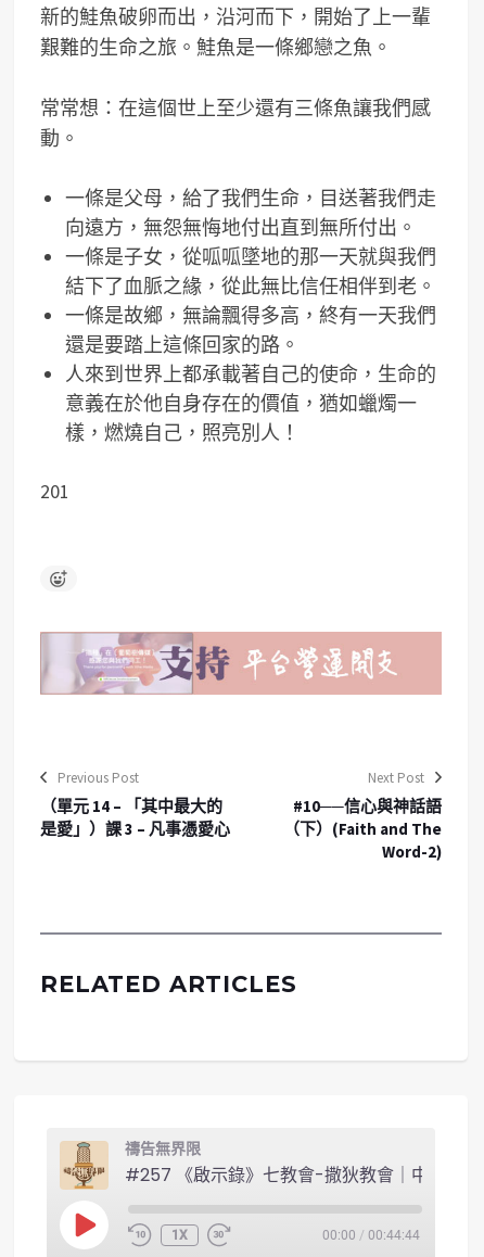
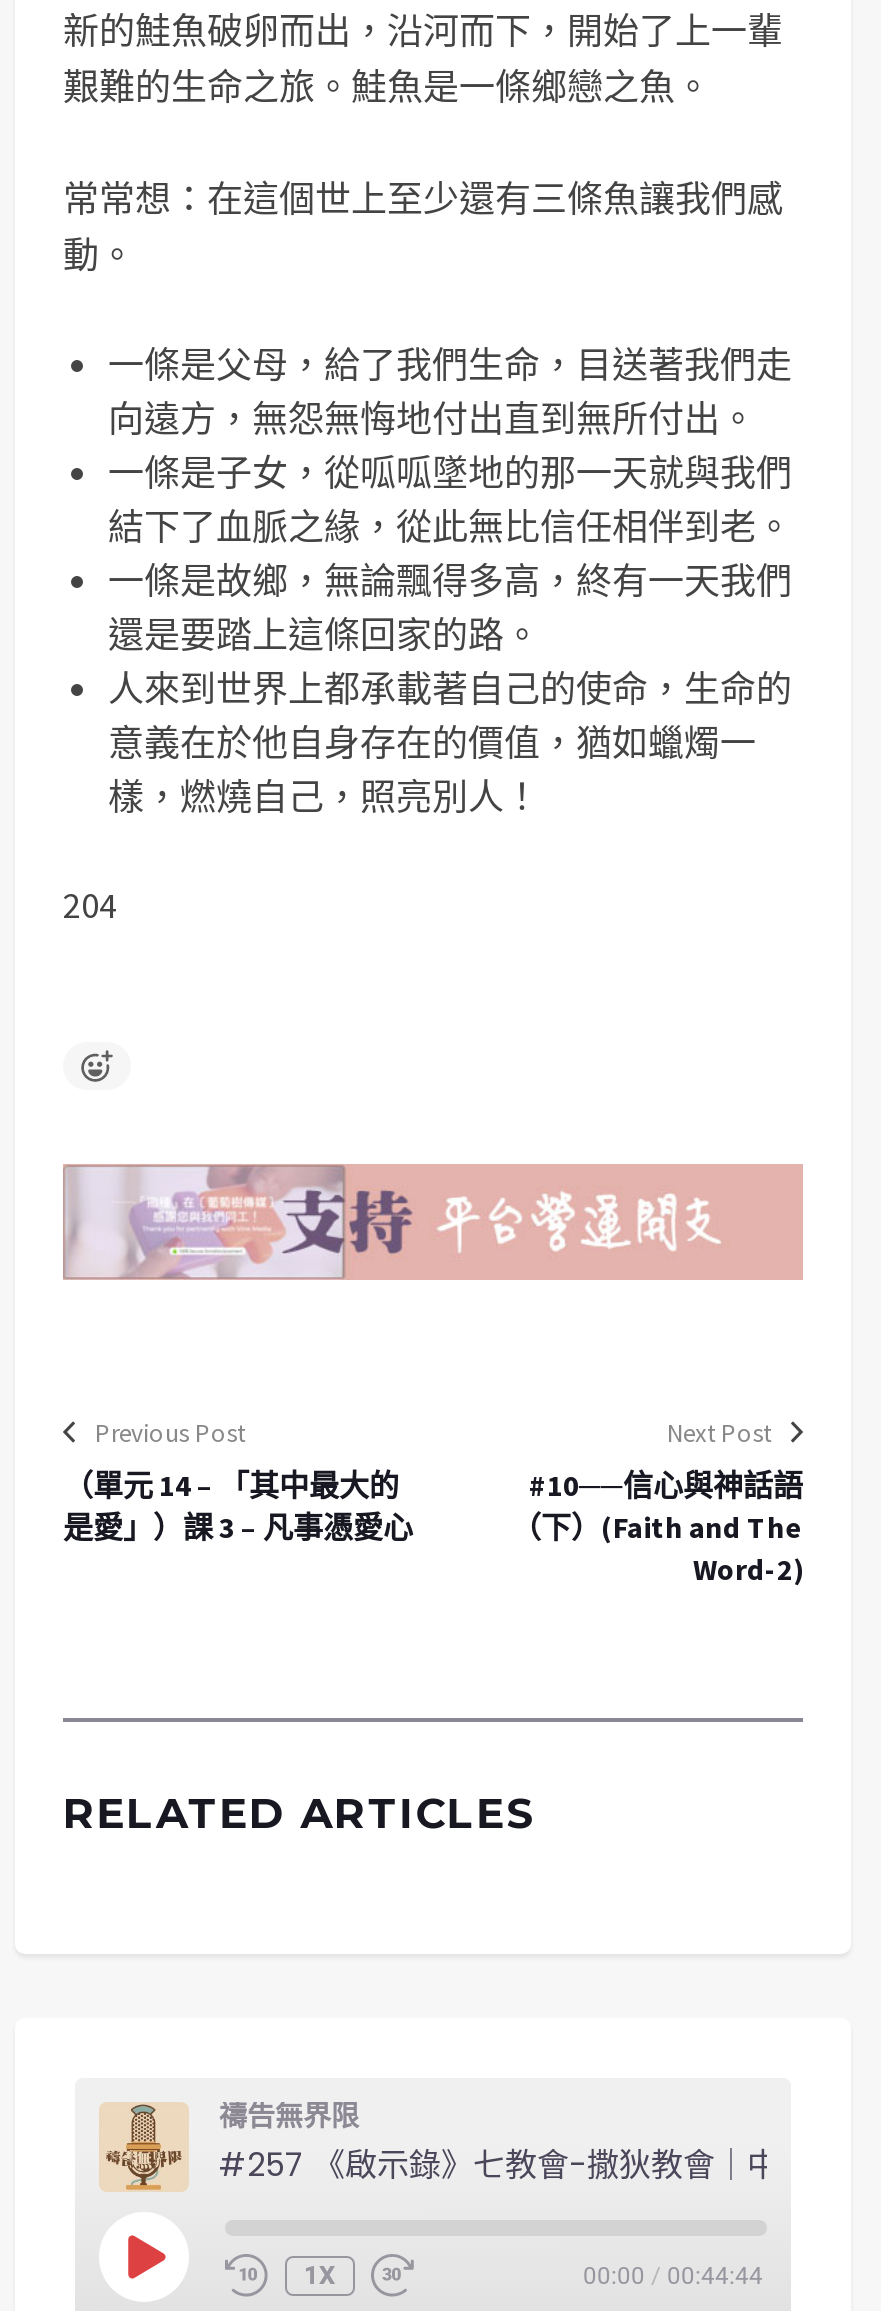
[40,479,69,504] 201 -> [63,882,117,928] 204

